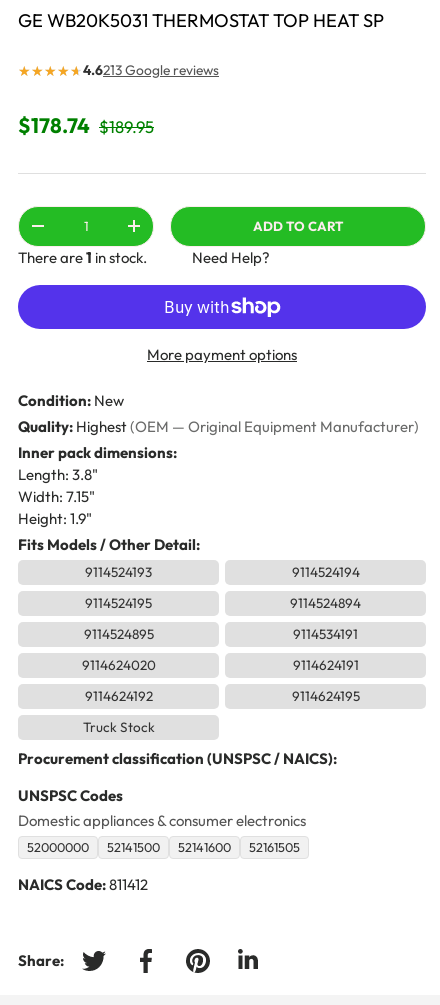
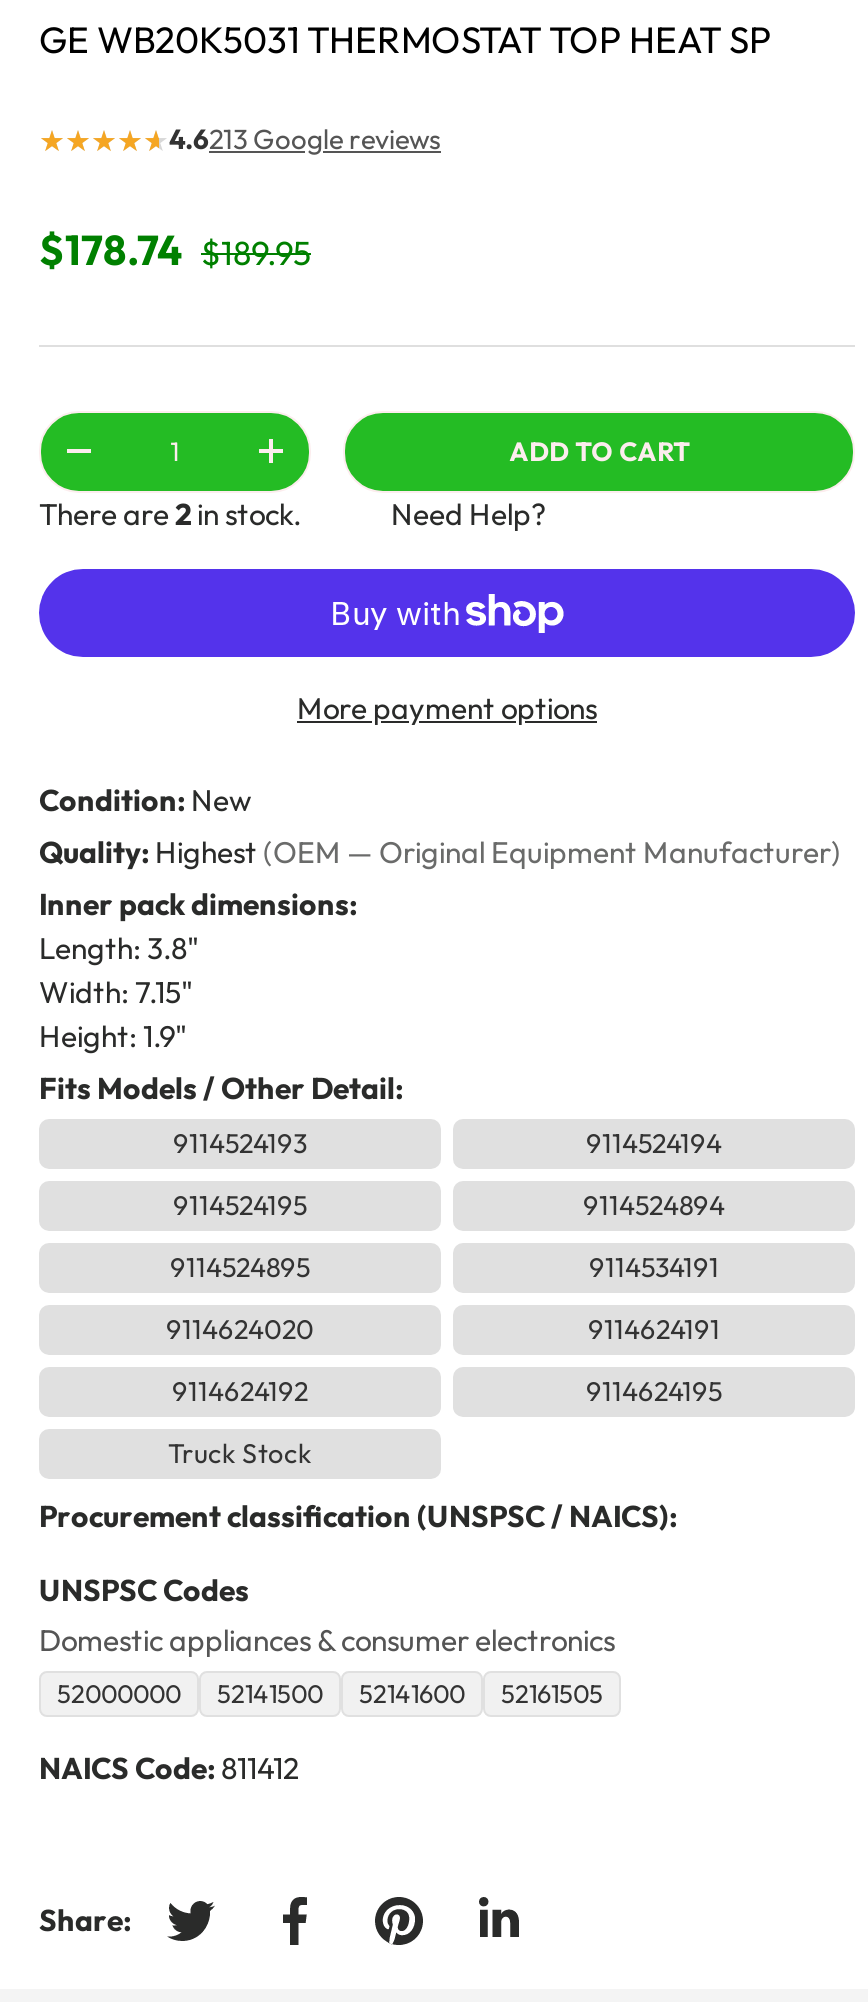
[18,248,270,267] There are 1 in stock. Need Help? -> [39,495,547,533] There are 2 in stock. Need Help?

